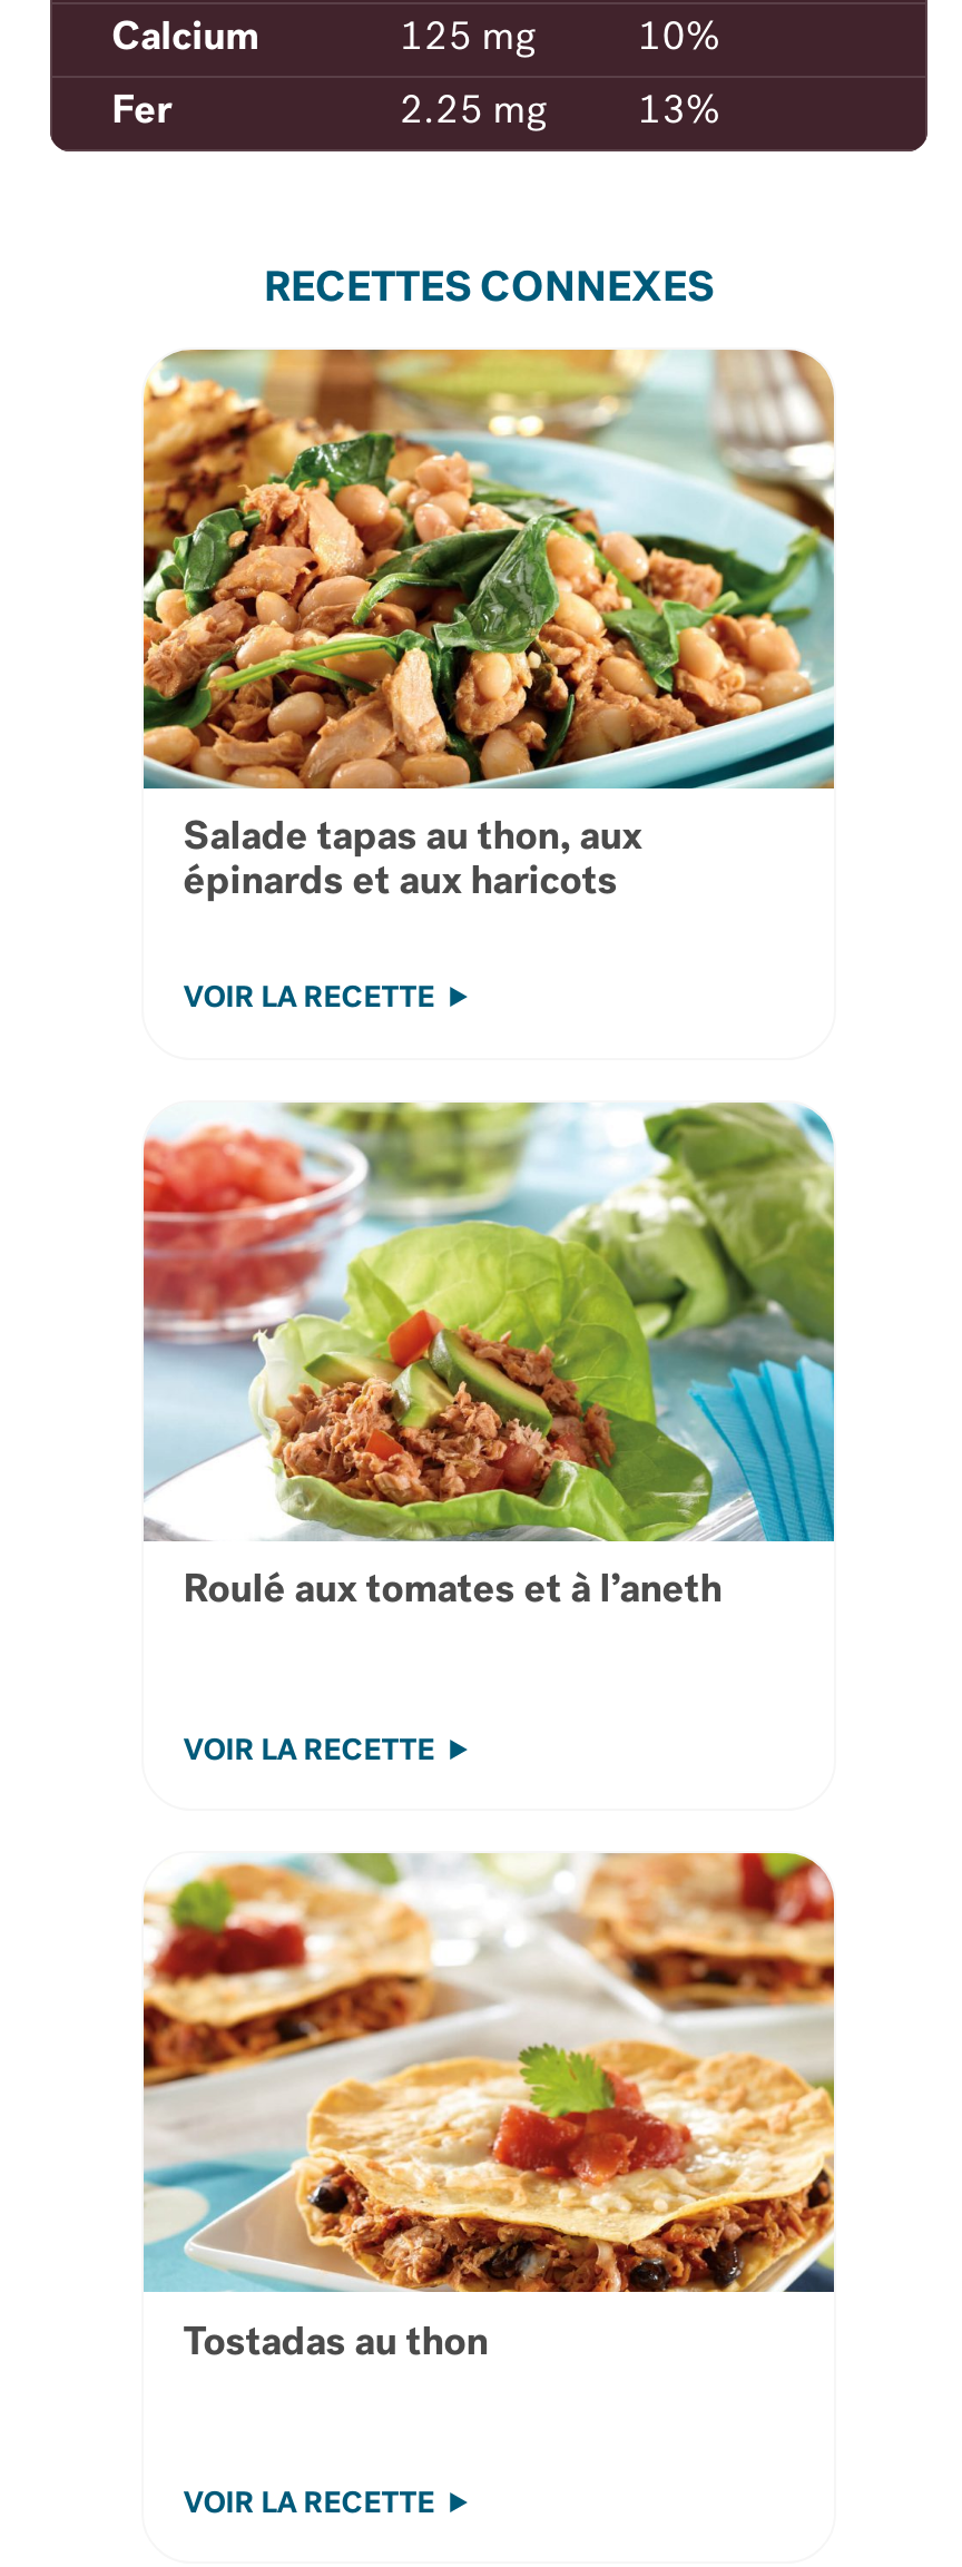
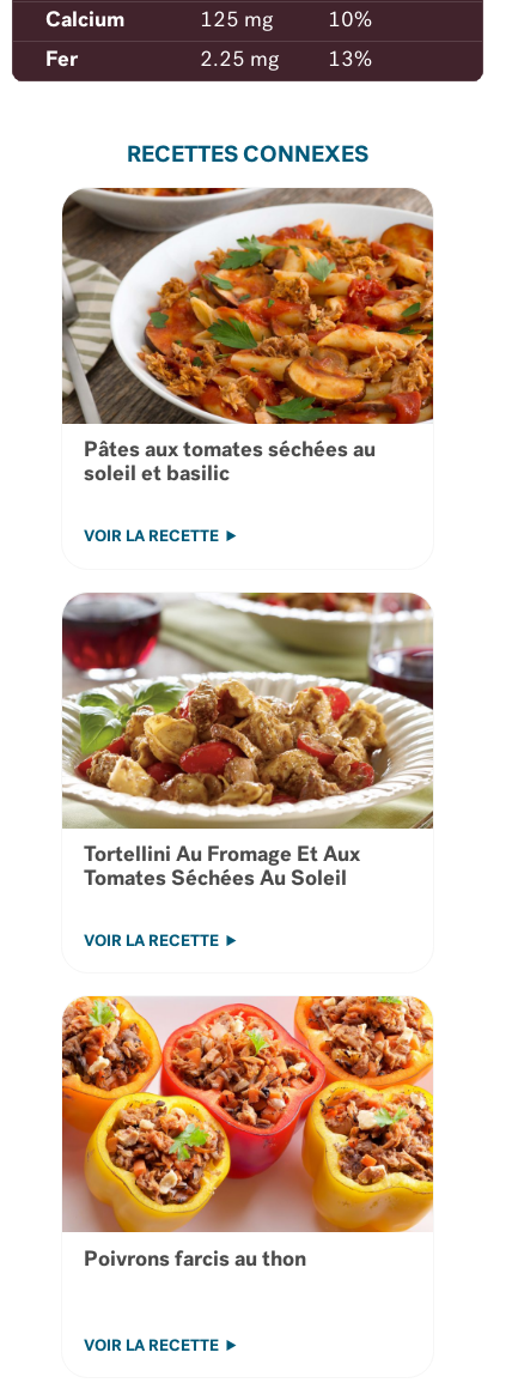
[141,347,836,903] [image] | Salade tapas au thon, aux | épinards et aux haricots -> [61,187,434,485] [image] | Pâtes aux tomates séchées au | soleil et basilic
[141,1100,836,1611] [image] | Roulé aux tomates et à l’aneth -> [61,592,434,890] [image] | Tortellini Au Fromage Et Aux | Tomates Séchées Au Soleil
[141,1851,836,2363] [image] | Tostadas au thon -> [61,995,434,1270] [image] | Poivrons farcis au thon

